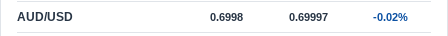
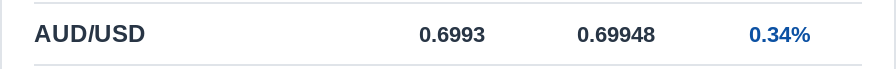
[209,11,242,23] 0.6998 -> [419,22,485,46] 0.6993
[288,11,327,23] 0.69997 -> [577,22,655,46] 0.69948
[372,11,407,23] -0.02% -> [749,22,811,46] 0.34%

